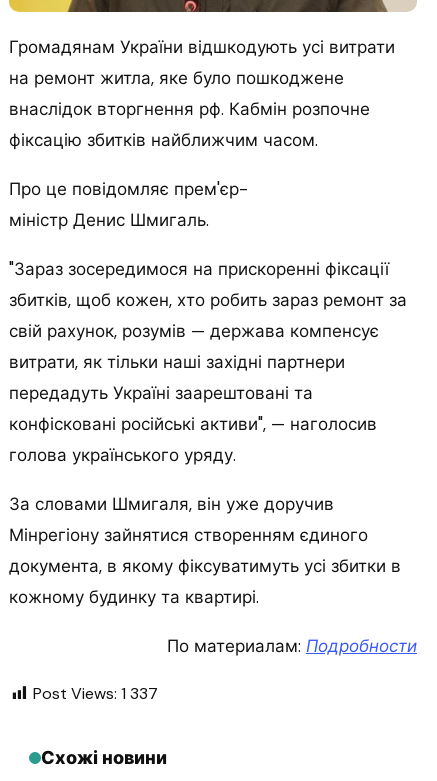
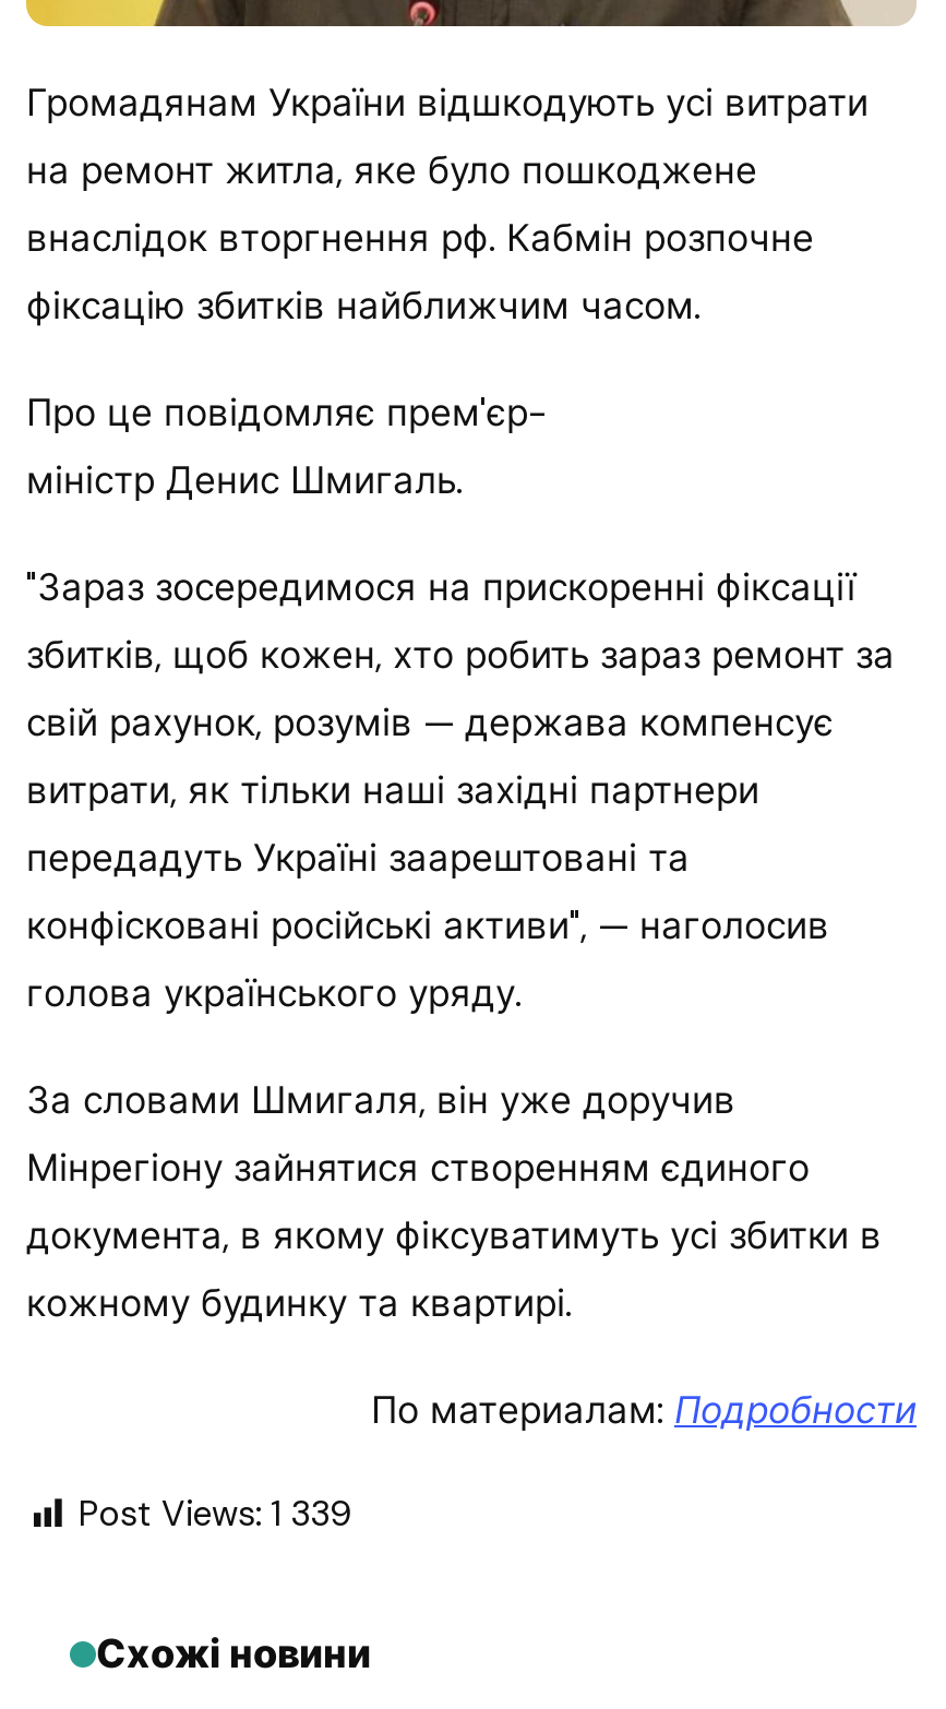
[33,683,158,704] Post Views: 1 337 -> [79,1490,351,1536] Post Views: 1 339

